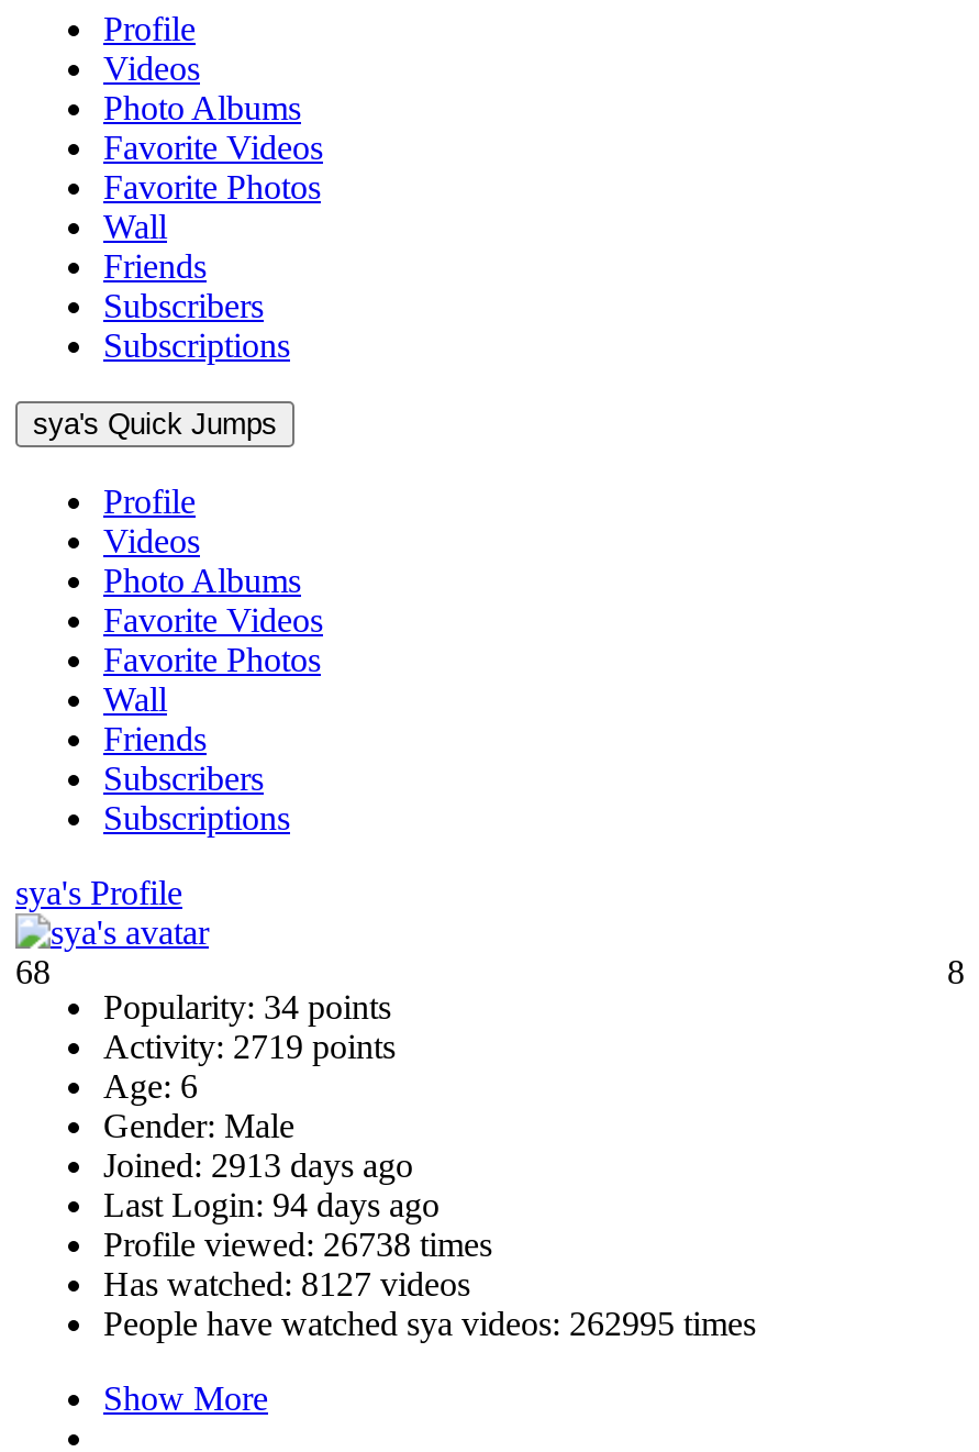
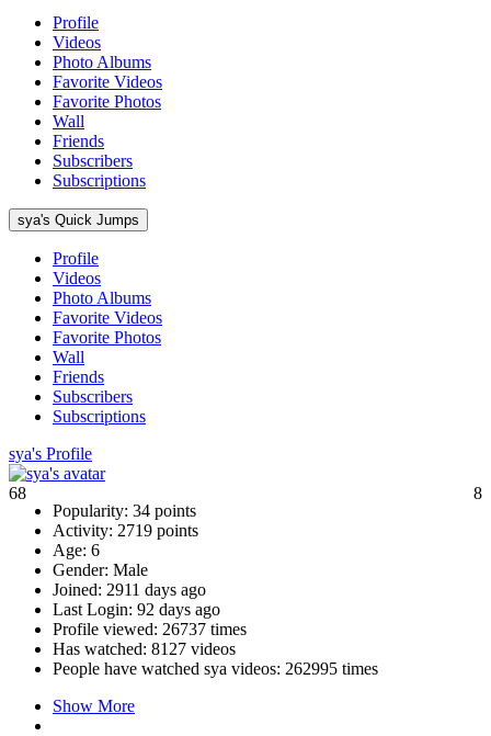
[103,1146,413,1183] Joined: 2913 days ago -> [53,580,206,598] Joined: 2911 days ago
[103,1185,440,1222] Last Login: 94 days ago -> [53,600,220,618] Last Login: 92 days ago
[103,1225,492,1262] Profile viewed: 26738 times -> [53,619,247,638] Profile viewed: 26737 times

